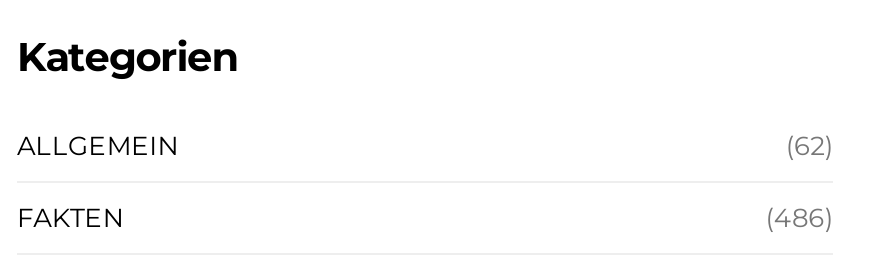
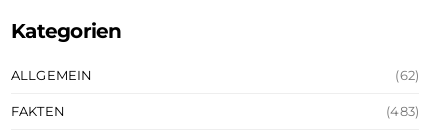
[765,200,833,232] (486) -> [386,103,419,119] (483)

